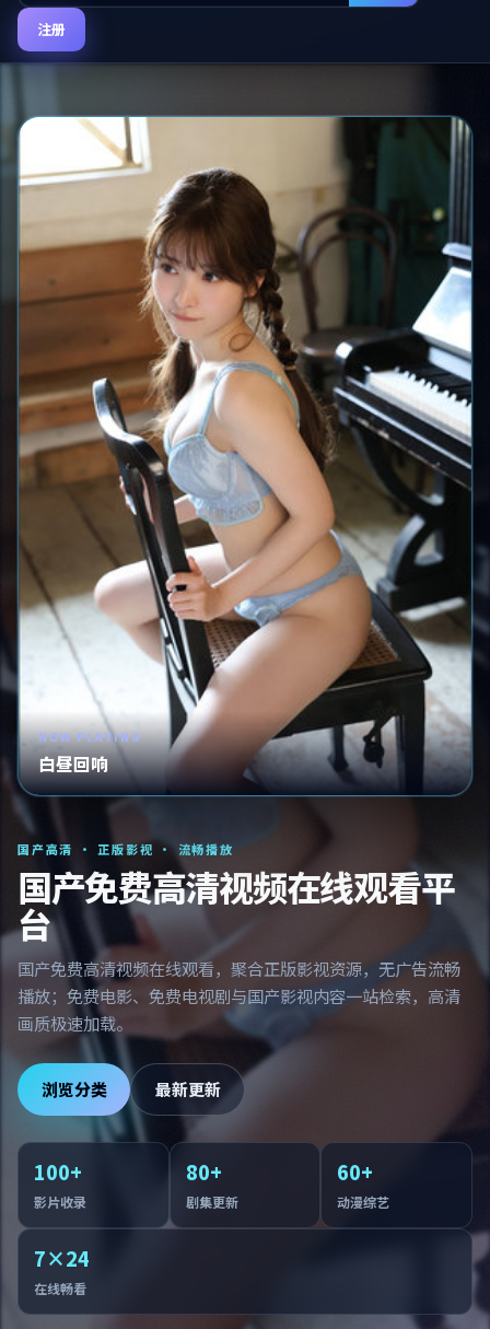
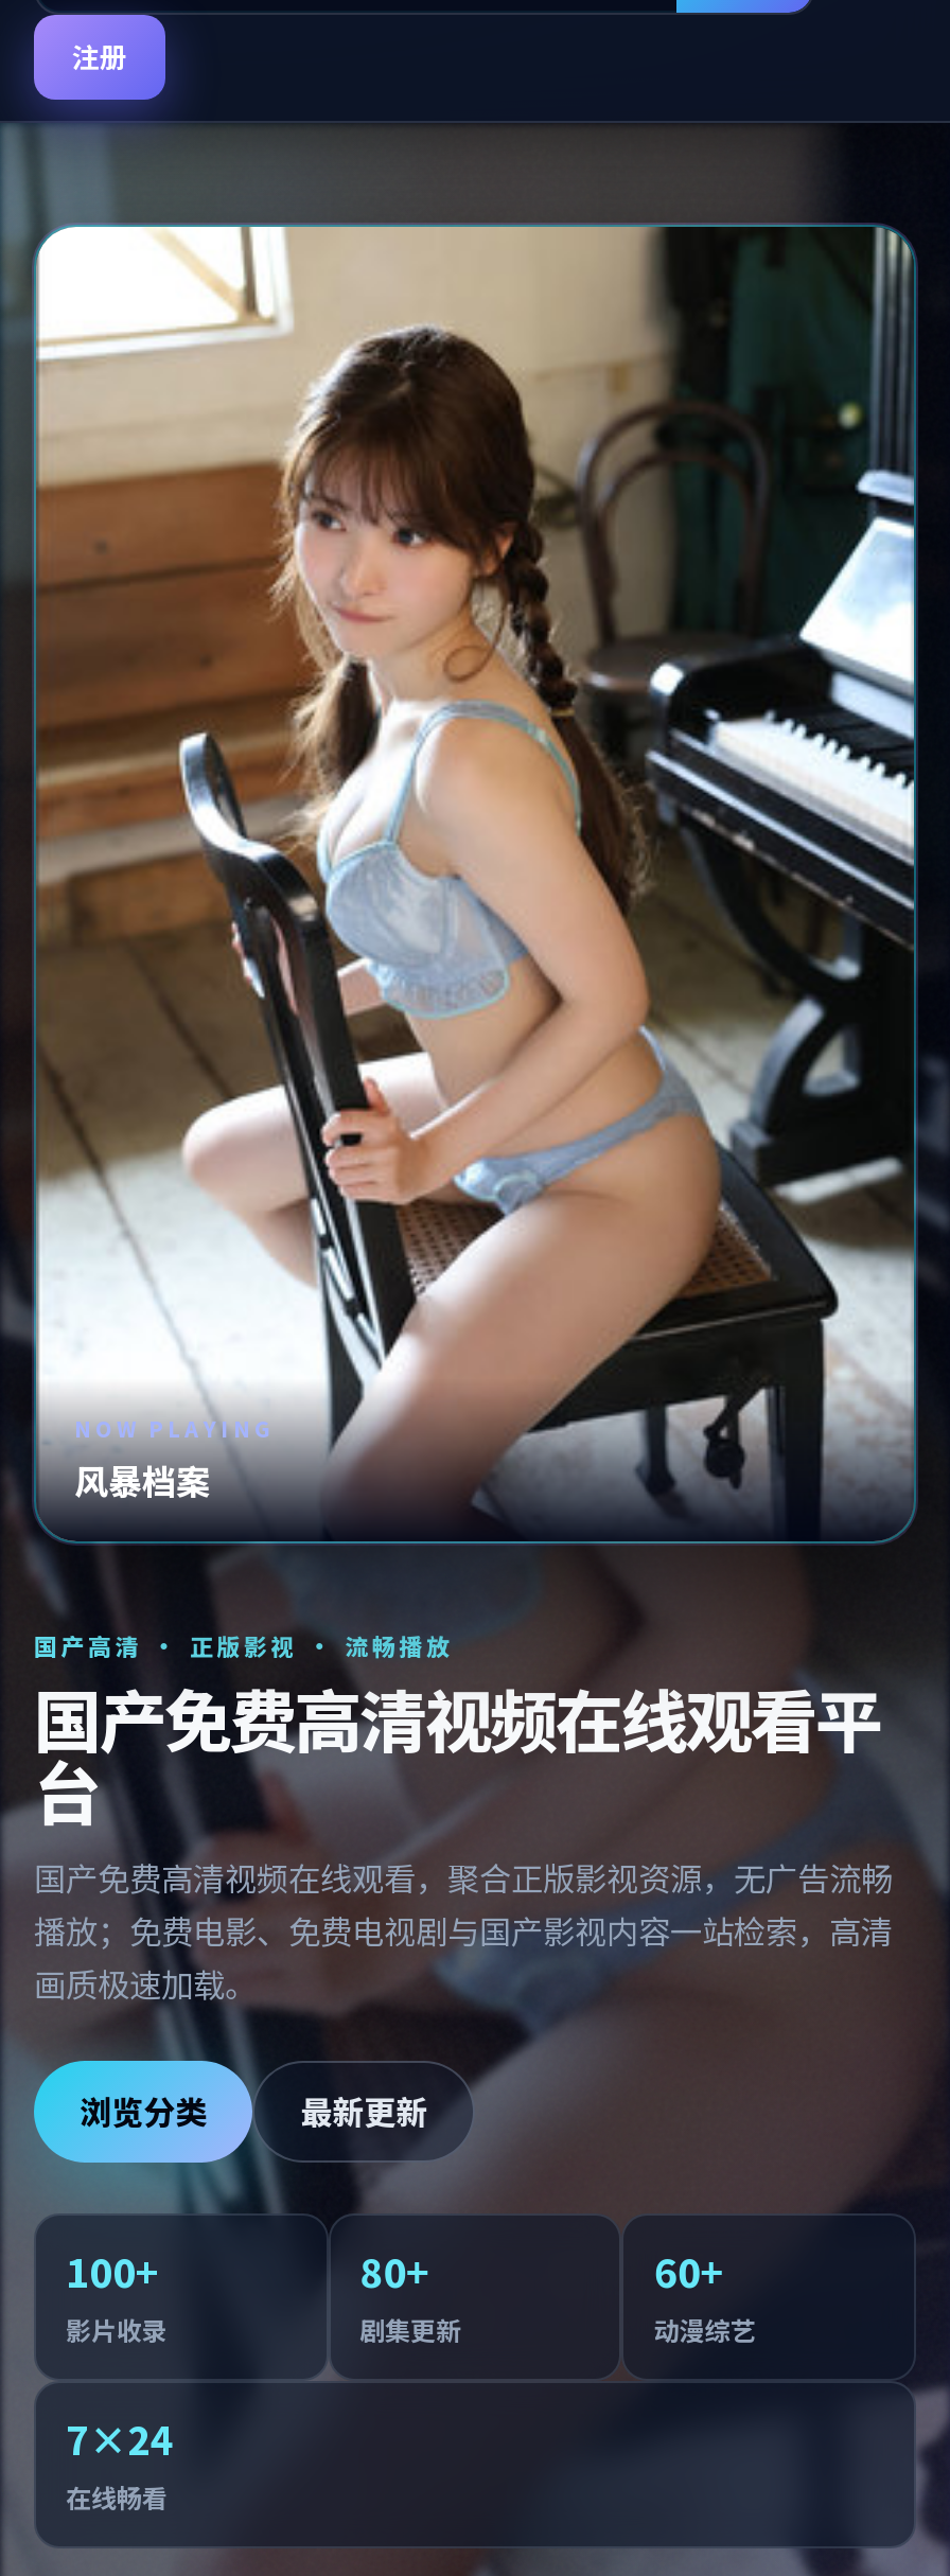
[38,750,108,776] 白昼回响 -> [74,1454,210,1504] 风暴档案

